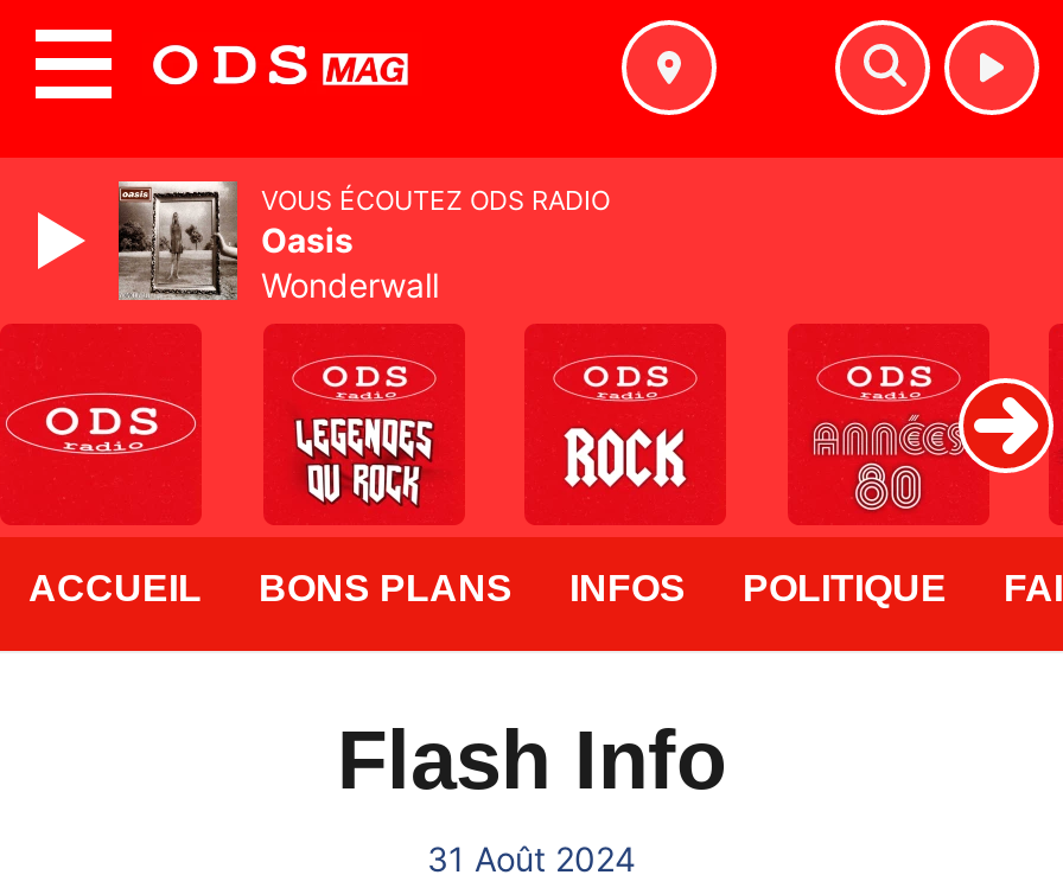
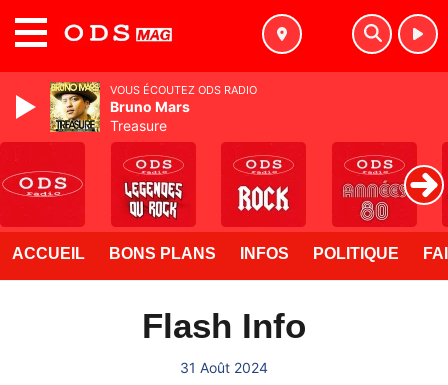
[116,179,439,305] [image] | Oasis | Wonderwall -> [49,81,190,134] [image] | Bruno Mars | Treasure

